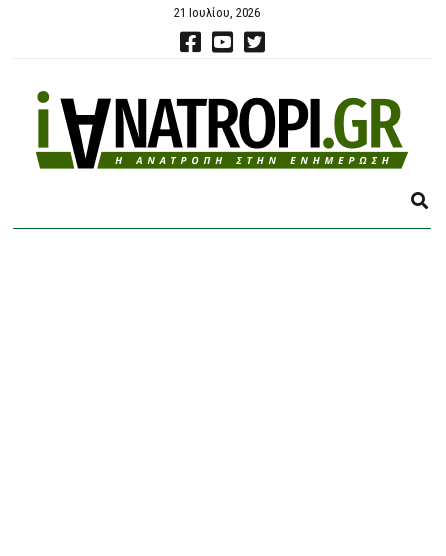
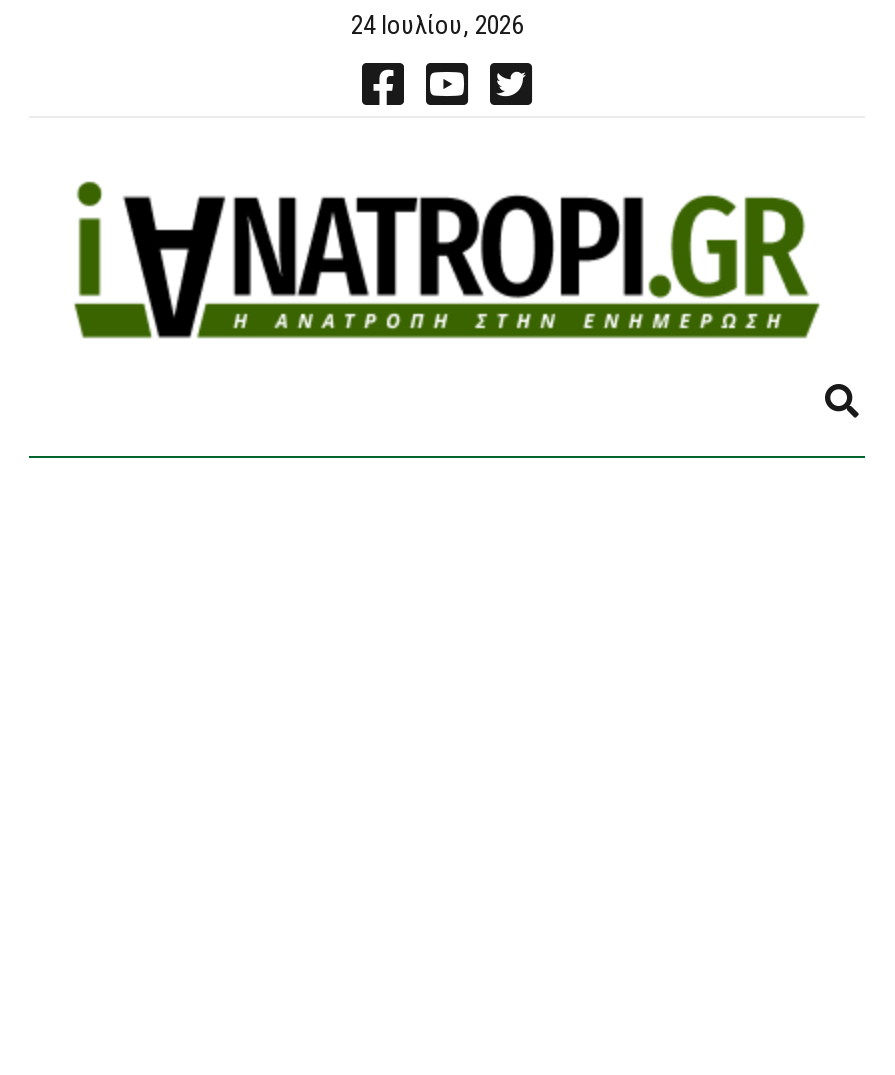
[174,5,260,20] 21 Ιουλίου, 2026 -> [351,10,523,40] 24 Ιουλίου, 2026

